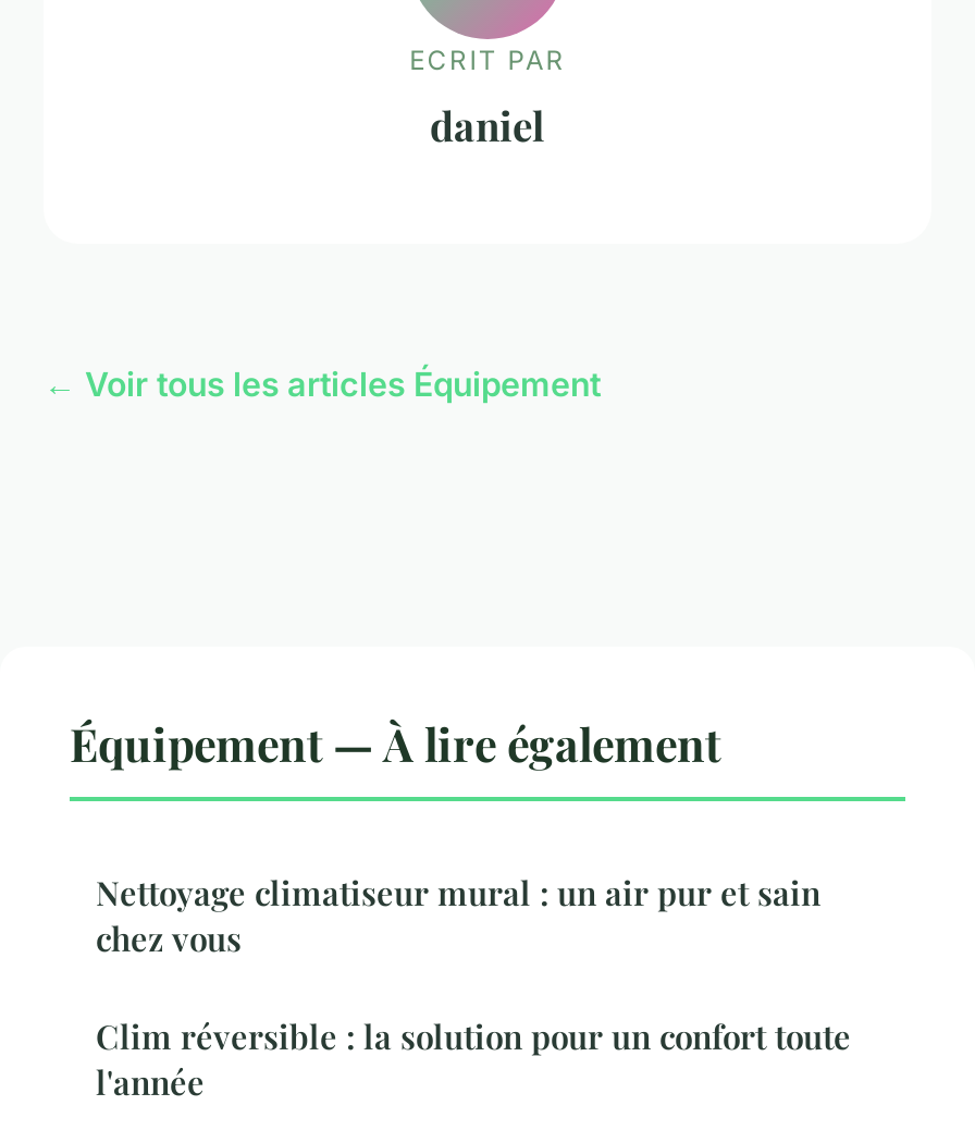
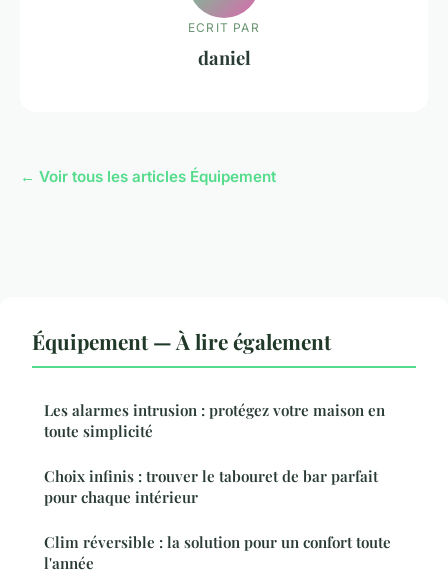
[96,870,820,959] Nettoyage climatiseur mural : un air pur et sain | chez vous -> [44,399,385,506] Les alarmes intrusion : protégez votre maison en | toute simplicité | Choix infinis : trouver le tabouret de bar parfait | pour chaque intérieur

